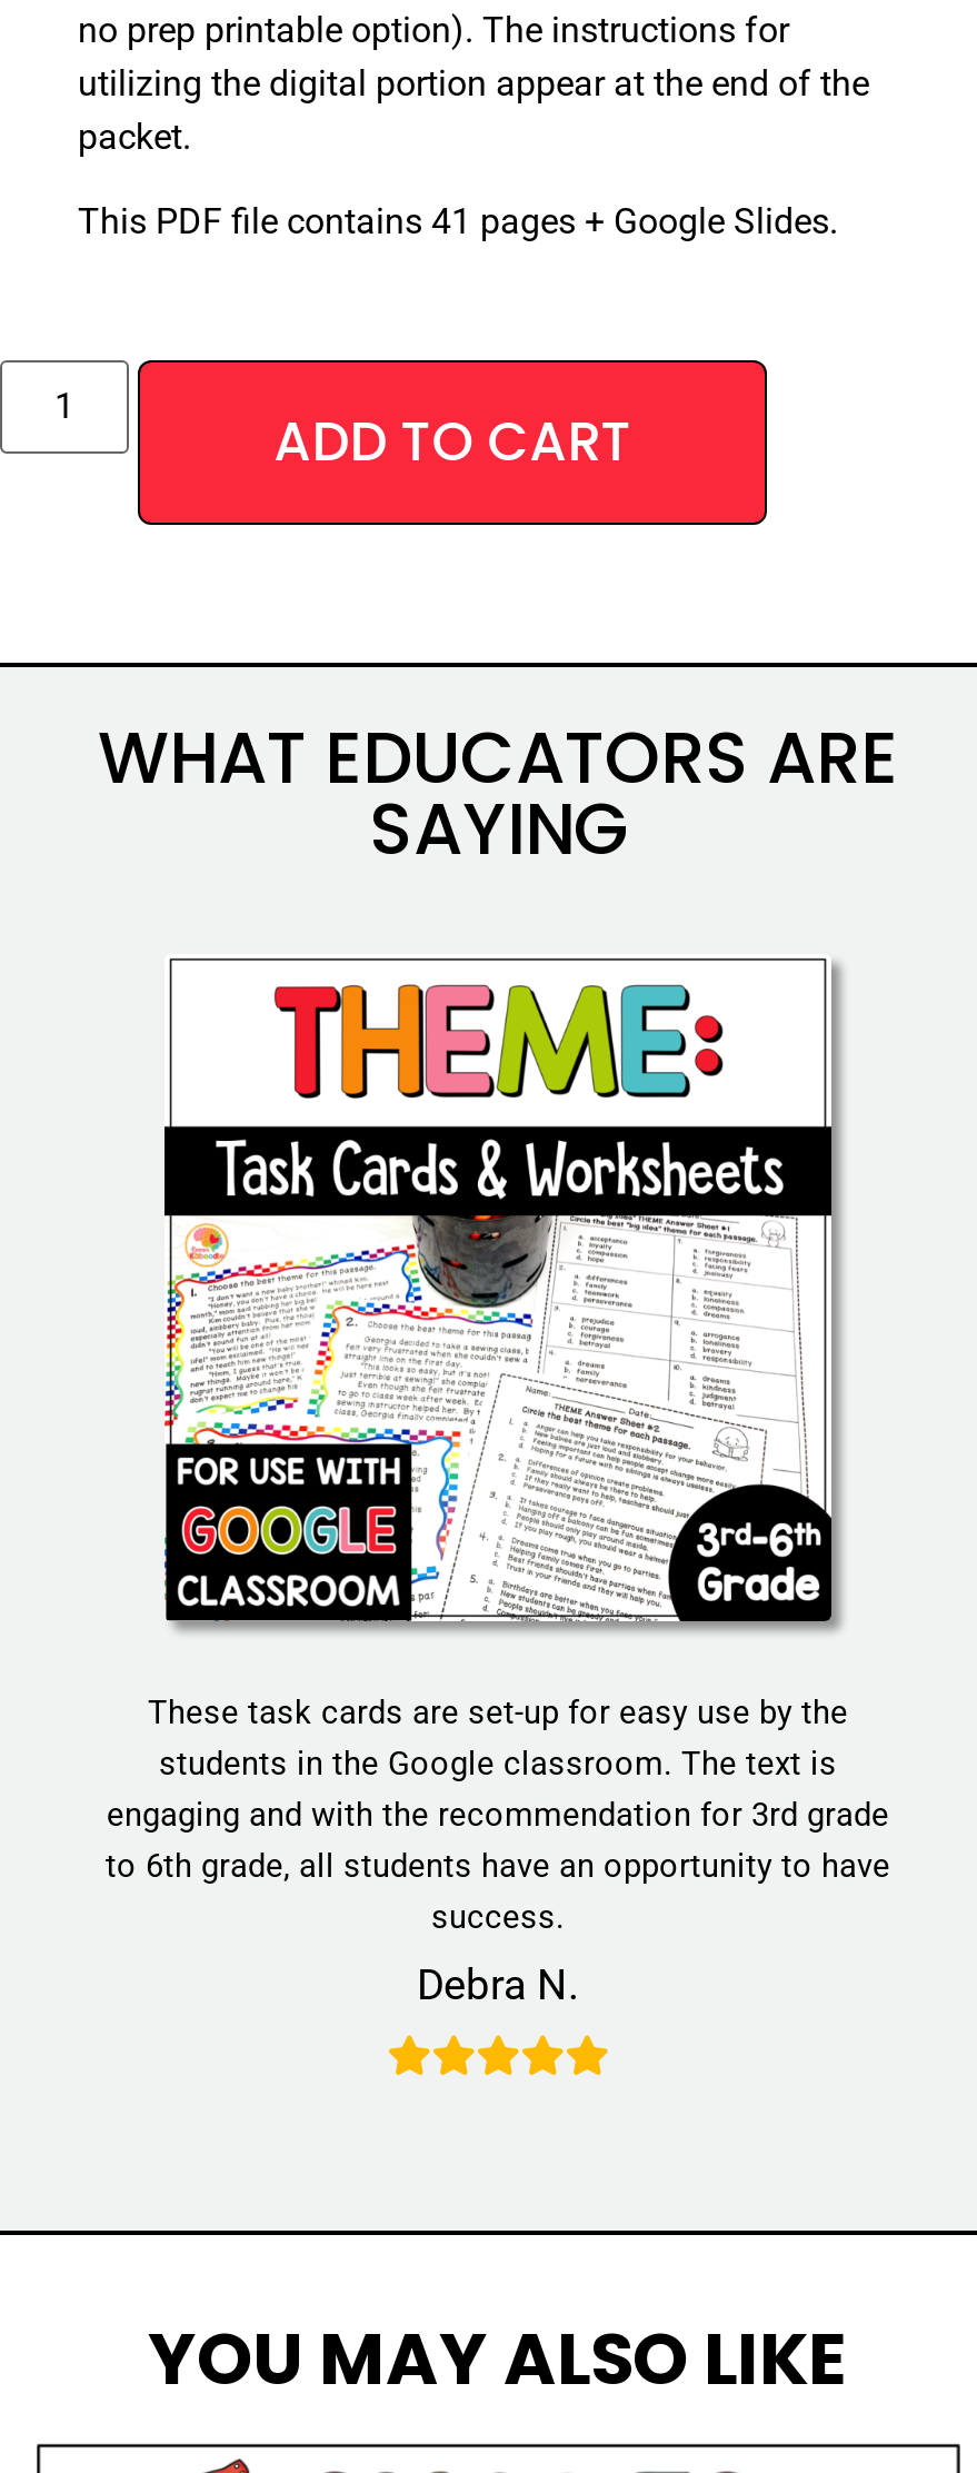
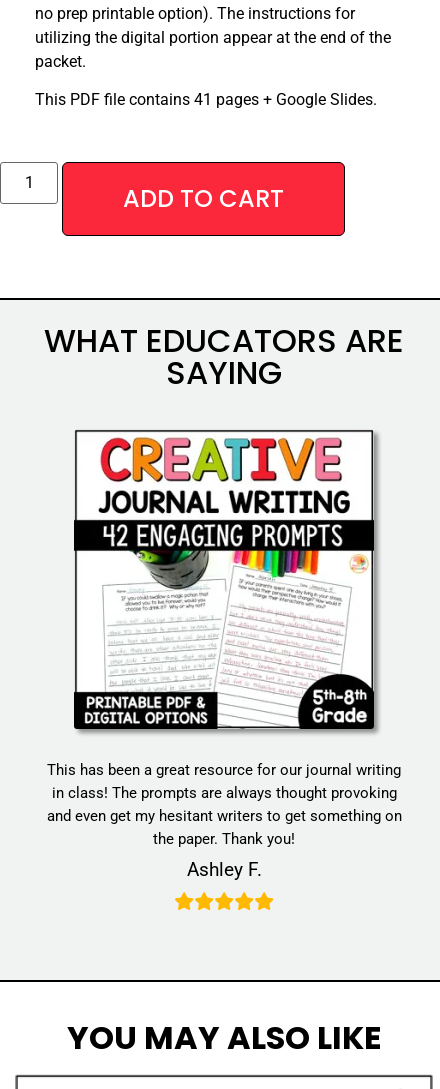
[106,959,890,2009] [image] | These task cards are set-up for easy use by the | students in the Google classroom. The text is | engaging and with the recommendation for 3rd grade | to 6th grade, all students have an opportunity to have | success. | Debra N. -> [46,430,401,880] [image] | This has been a great resource for our journal writing | in class! The prompts are always thought provoking | and even get my hesitant writers to get something on | the paper. Thank you! | Ashley F.

